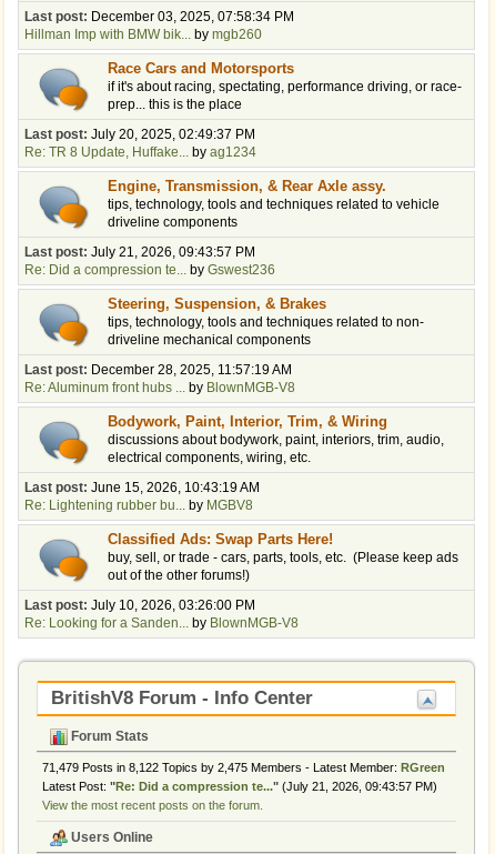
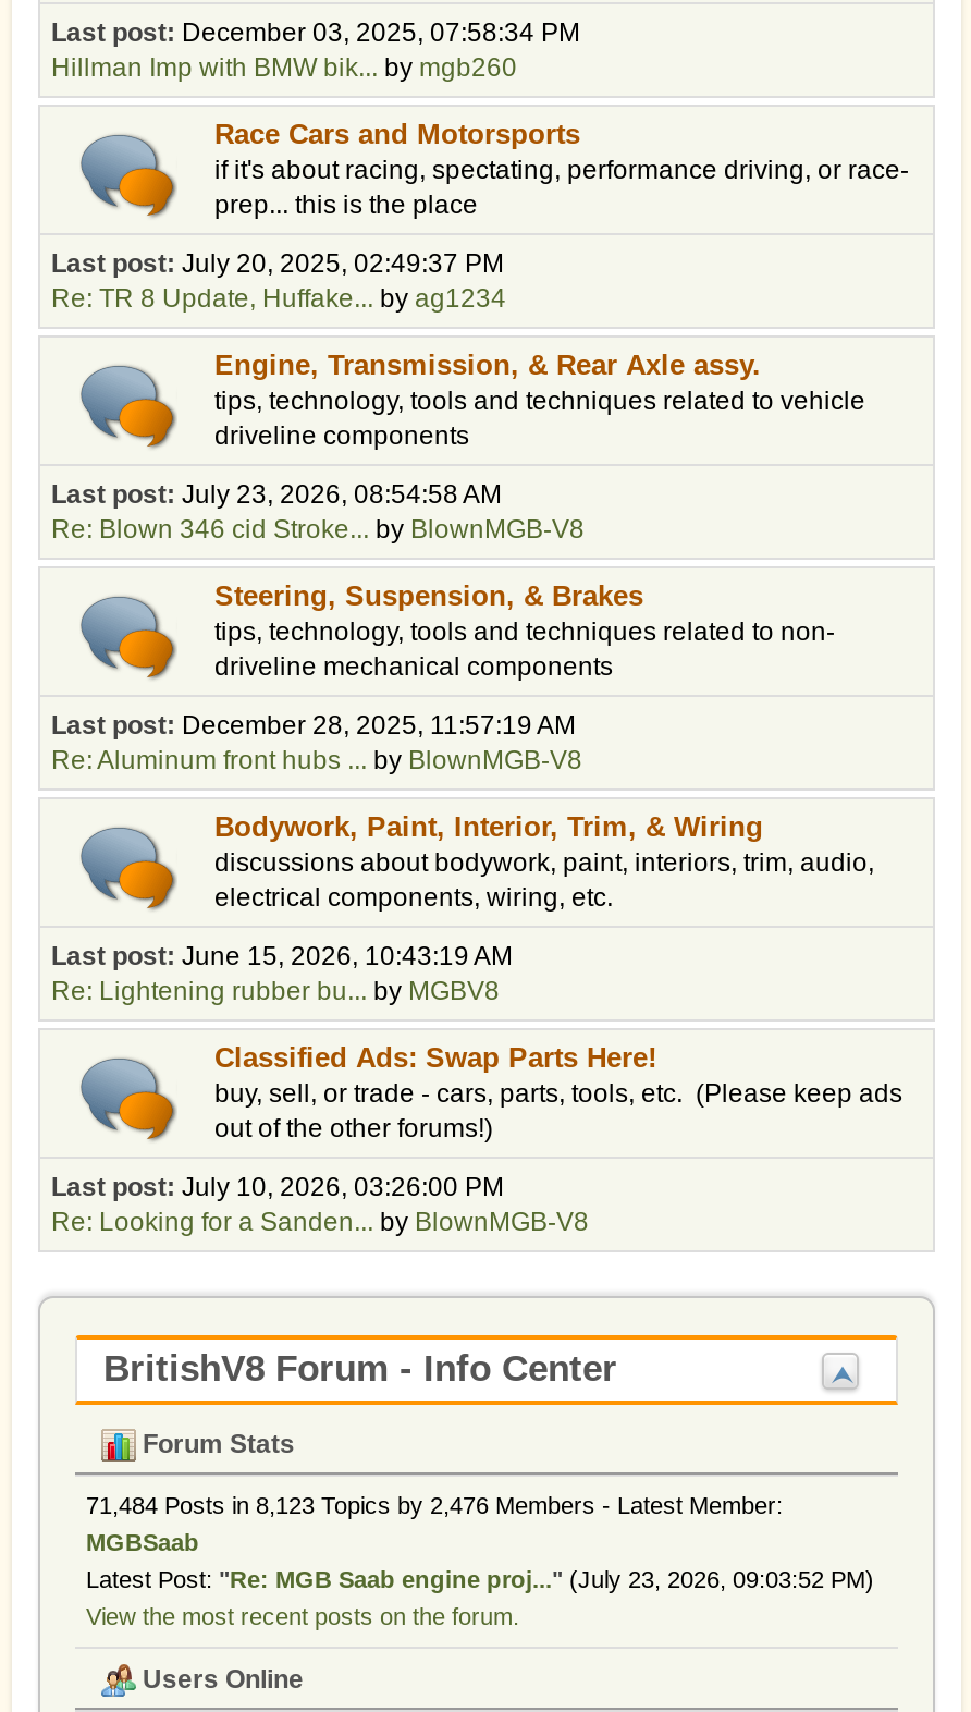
[24,245,255,260] Last post: July 21, 2026, 09:43:57 PM -> [51,480,502,511] Last post: July 23, 2026, 08:54:58 AM
[24,263,275,278] Re: Did a compression te... by Gswest236 -> [51,515,585,545] Re: Blown 346 cid Stroke... by BlownMGB-V8
[42,761,445,793] 71,479 Posts in 8,122 Topics by 2,475 Members - Latest Member: RGreen | Latest Post: "Re: Did a compression te..." (July 21, 2026, 09:43:57 PM) -> [86,1493,874,1593] 71,484 Posts in 8,123 Topics by 2,476 Members - Latest Member: | MGBSaab | Latest Post: "Re: MGB Saab engine proj..." (July 23, 2026, 09:03:52 PM)

